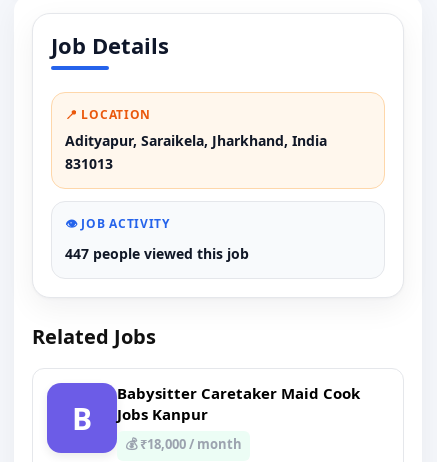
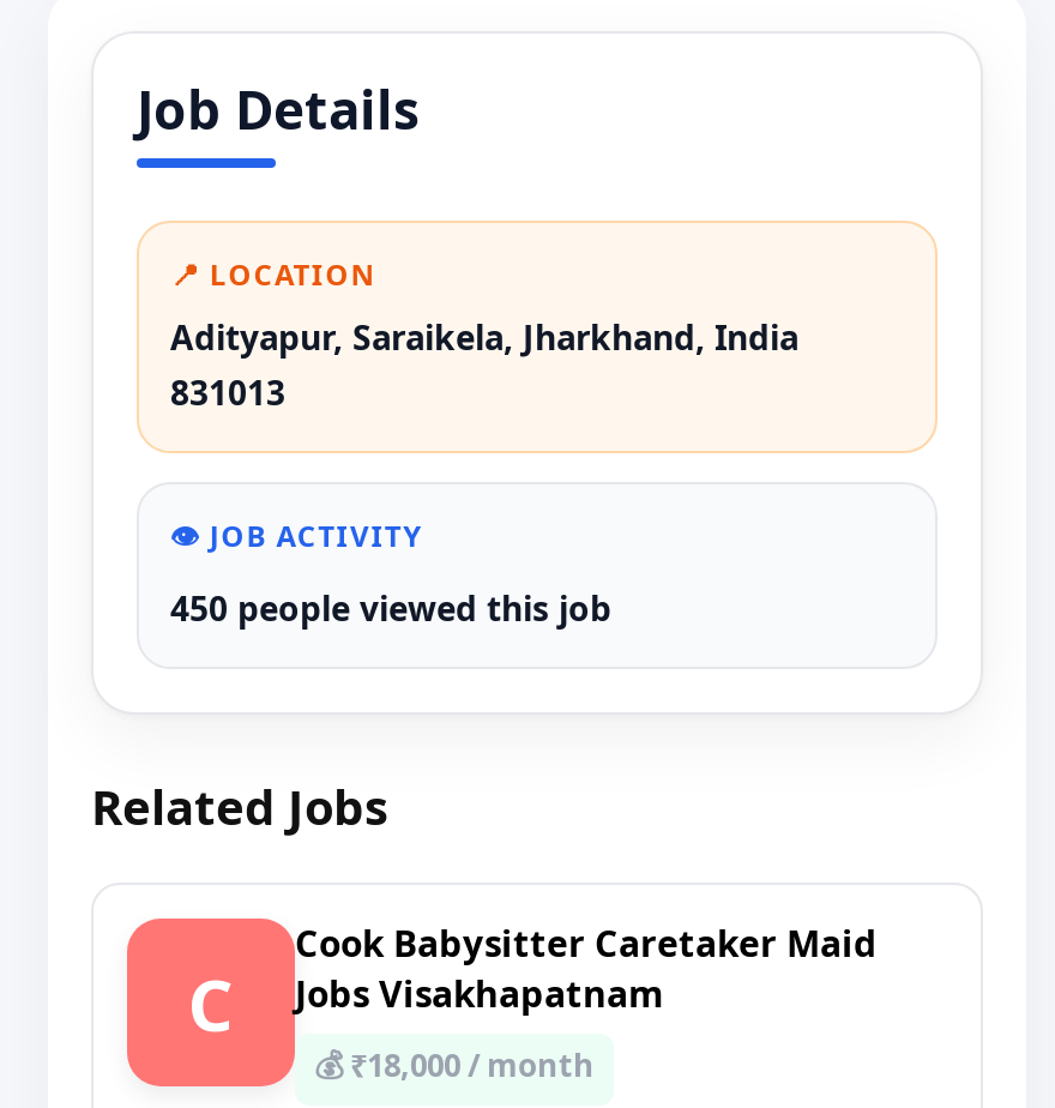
[65,244,249,263] 447 people viewed this job -> [170,585,611,631] 450 people viewed this job
[117,383,360,424] Babysitter Caretaker Maid Cook | Jobs Kanpur -> [295,919,878,1017] Cook Babysitter Caretaker Maid | Jobs Visakhapatnam
[72,397,92,438] B -> [188,953,234,1052] C

